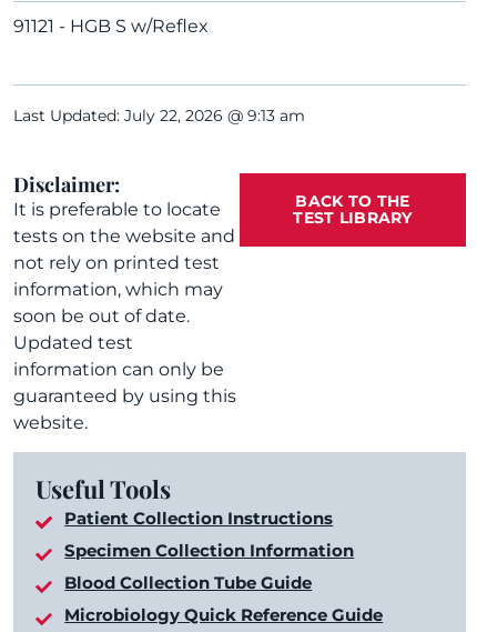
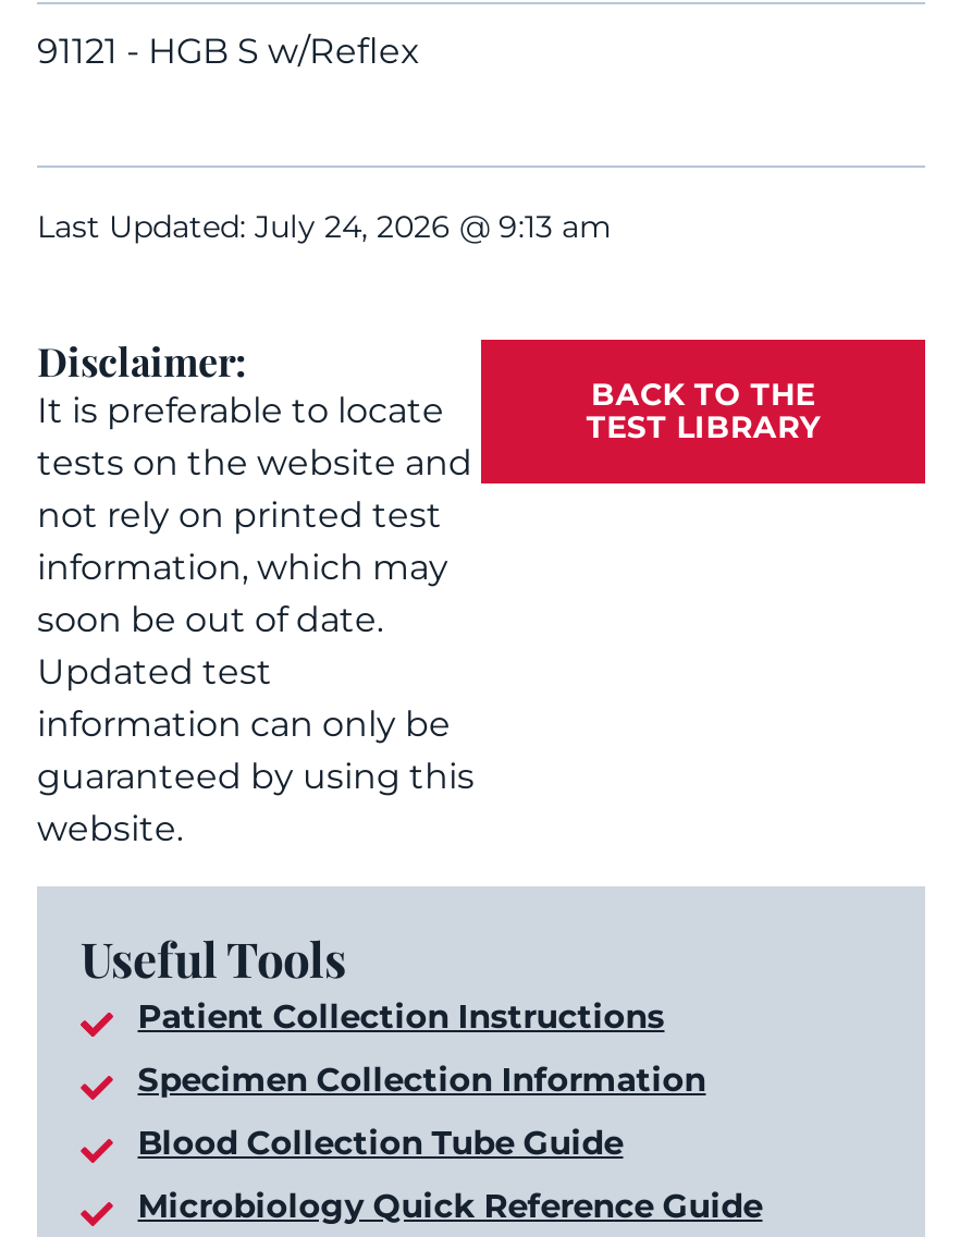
[13,106,305,126] Last Updated: July 22, 2026 @ 9:13 am -> [37,207,612,246] Last Updated: July 24, 2026 @ 9:13 am

